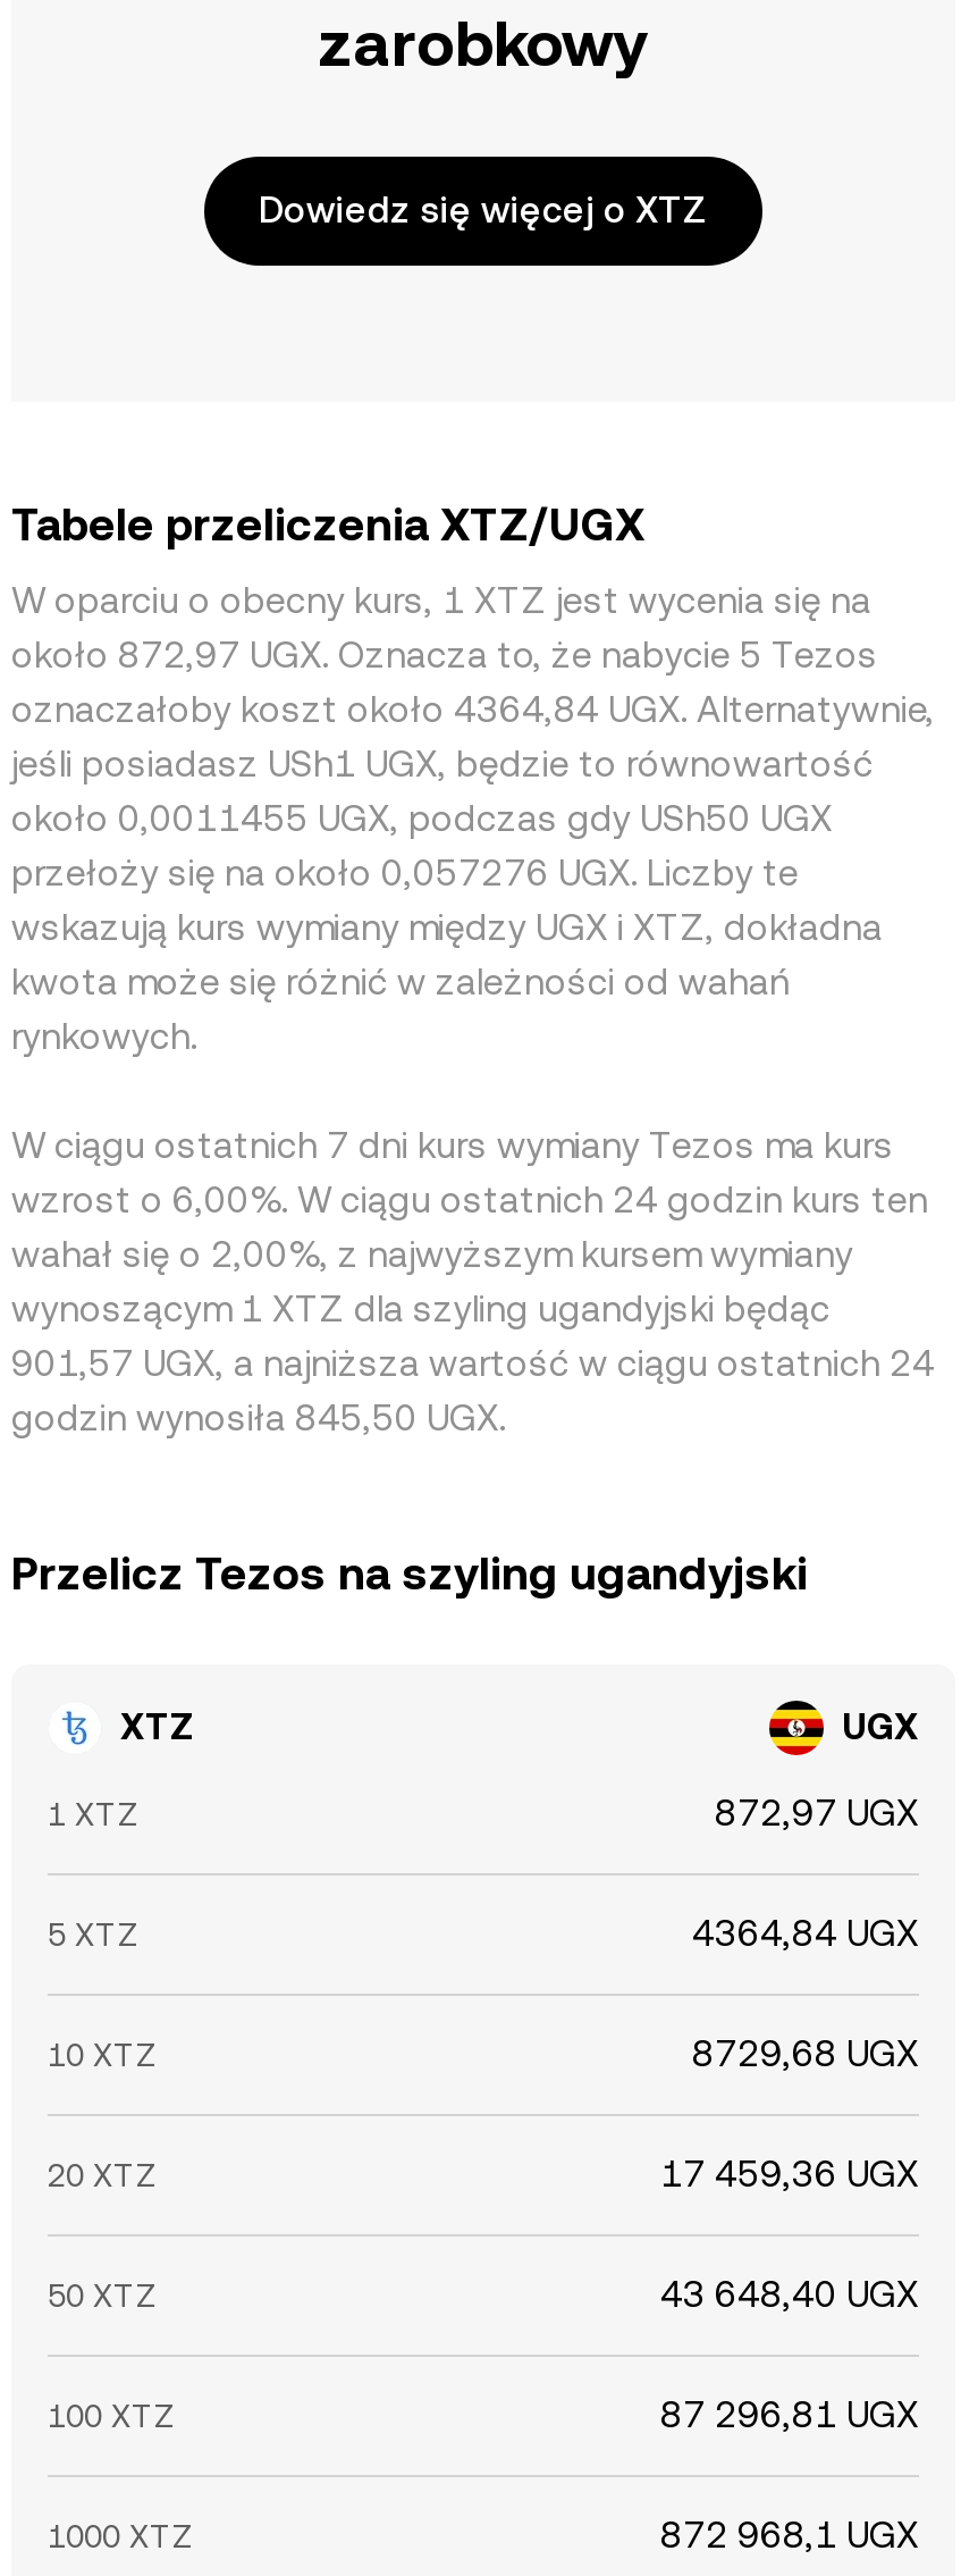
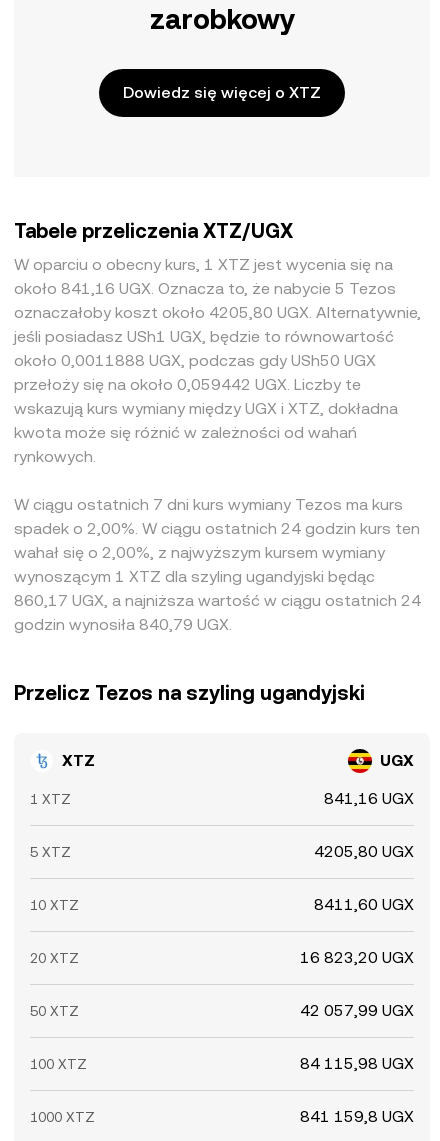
[11,633,878,677] około 872,97 UGX. Oznacza to, że nabycie 5 Tezos -> [14,279,396,298] około 841,16 UGX. Oznacza to, że nabycie 5 Tezos
[11,688,935,731] oznaczałoby koszt około 4364,84 UGX. Alternatywnie, -> [14,303,421,322] oznaczałoby koszt około 4205,80 UGX. Alternatywnie,
[11,797,833,840] około 0,0011455 UGX, podczas gdy USh50 UGX -> [14,351,376,370] około 0,0011888 UGX, podczas gdy USh50 UGX
[11,851,799,895] przełoży się na około 0,057276 UGX. Liczby te -> [14,375,361,394] przełoży się na około 0,059442 UGX. Liczby te
[11,1178,928,1222] wzrost o 6,00%. W ciągu ostatnich 24 godzin kurs ten -> [14,519,420,538] spadek o 2,00%. W ciągu ostatnich 24 godzin kurs ten
[11,1342,935,1385] 901,57 UGX, a najniższa wartość w ciągu ostatnich 24 -> [14,591,421,610] 860,17 UGX, a najniższa wartość w ciągu ostatnich 24
[11,1396,506,1440] godzin wynosiła 845,50 UGX. -> [14,615,232,634] godzin wynosiła 840,79 UGX.
[715,1792,919,1835] 872,97 UGX -> [324,789,414,808] 841,16 UGX
[692,1912,919,1955] 4364,84 UGX -> [314,842,414,861] 4205,80 UGX
[692,2032,919,2075] 8729,68 UGX -> [314,895,414,914] 8411,60 UGX
[660,2153,919,2196] 17 459,36 UGX -> [300,948,414,967] 16 823,20 UGX
[660,2273,919,2316] 43 648,40 UGX -> [300,1001,414,1020] 42 057,99 UGX
[660,2393,919,2436] 87 296,81 UGX -> [300,1054,414,1073] 84 115,98 UGX
[660,2514,919,2557] 872 968,1 UGX -> [300,1107,414,1126] 841 159,8 UGX

